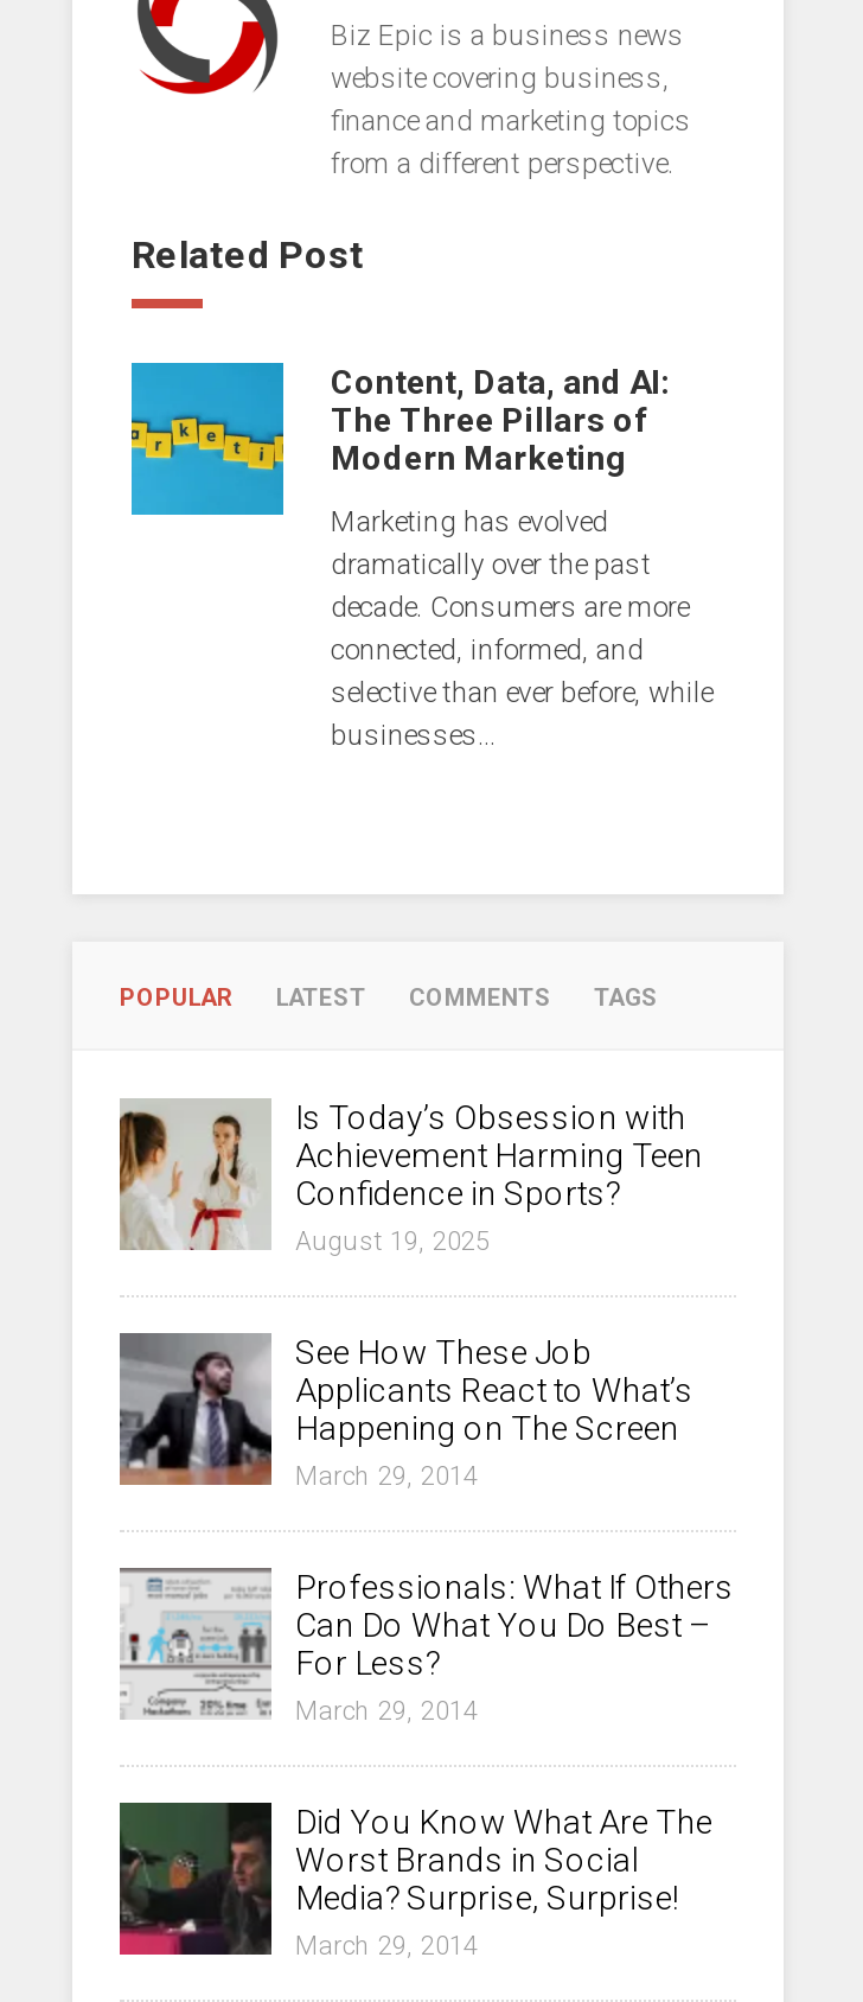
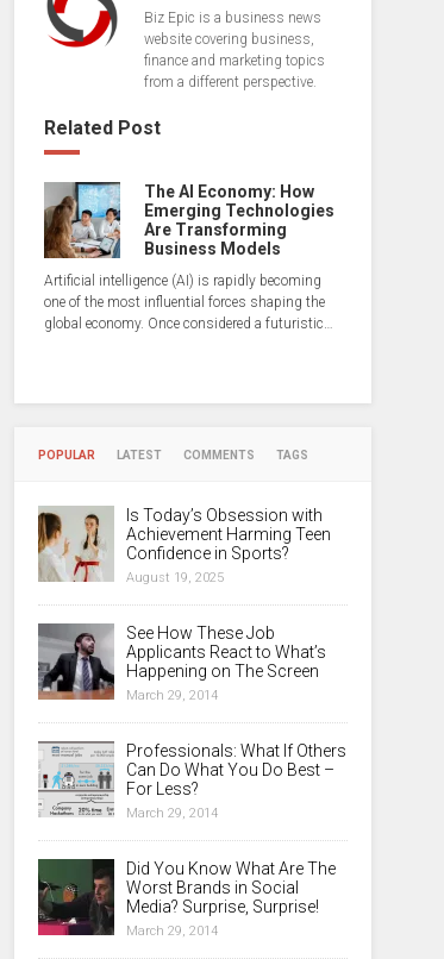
[129,361,670,517] [image] | Content, Data, and AI: | The Three Pillars of | Modern Marketing -> [43,181,334,259] [image] | The AI Economy: How | Emerging Technologies | Are Transforming | Business Models
[331,505,712,751] Marketing has evolved | dramatically over the past | decade. Consumers are more | connected, informed, and | selective than ever before, while | businesses… -> [44,272,333,332] Artificial intelligence (AI) is rapidly becoming | one of the most influential forces shaping the | global economy. Once considered a futuristic…

